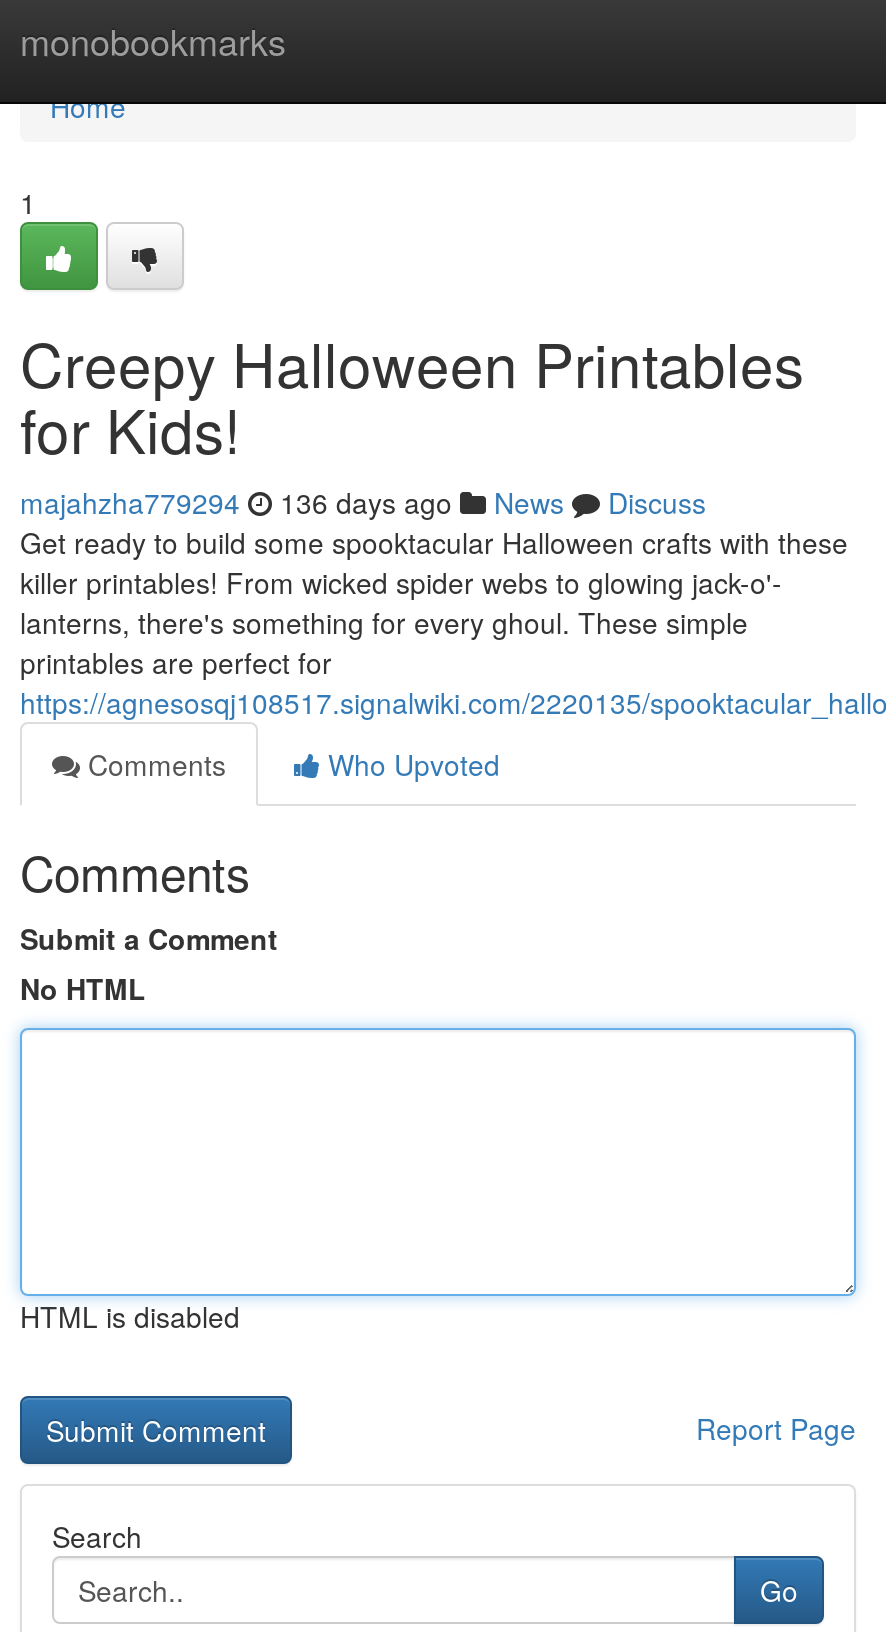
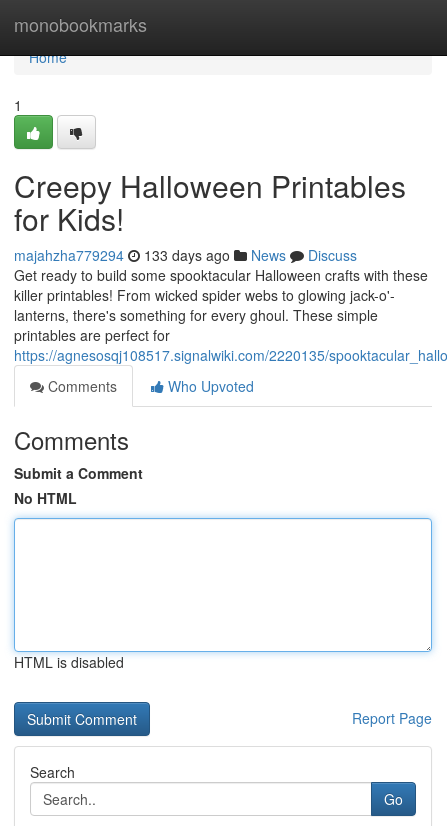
[20,482,706,522] majahzha779294 136 days ago News Discuss -> [14,245,357,265] majahzha779294 133 days ago News Discuss

